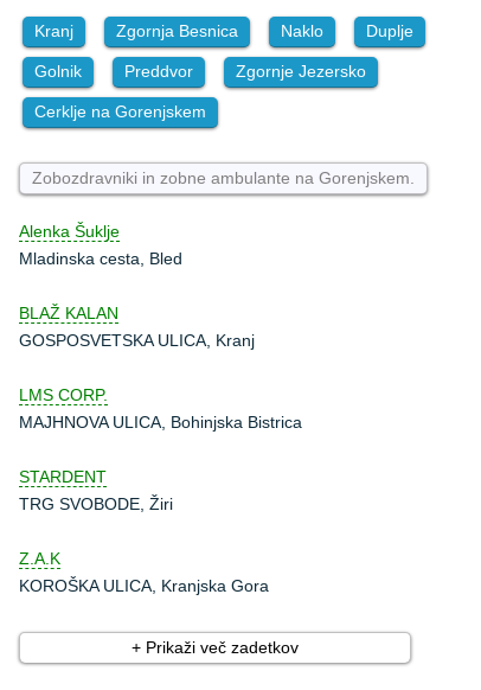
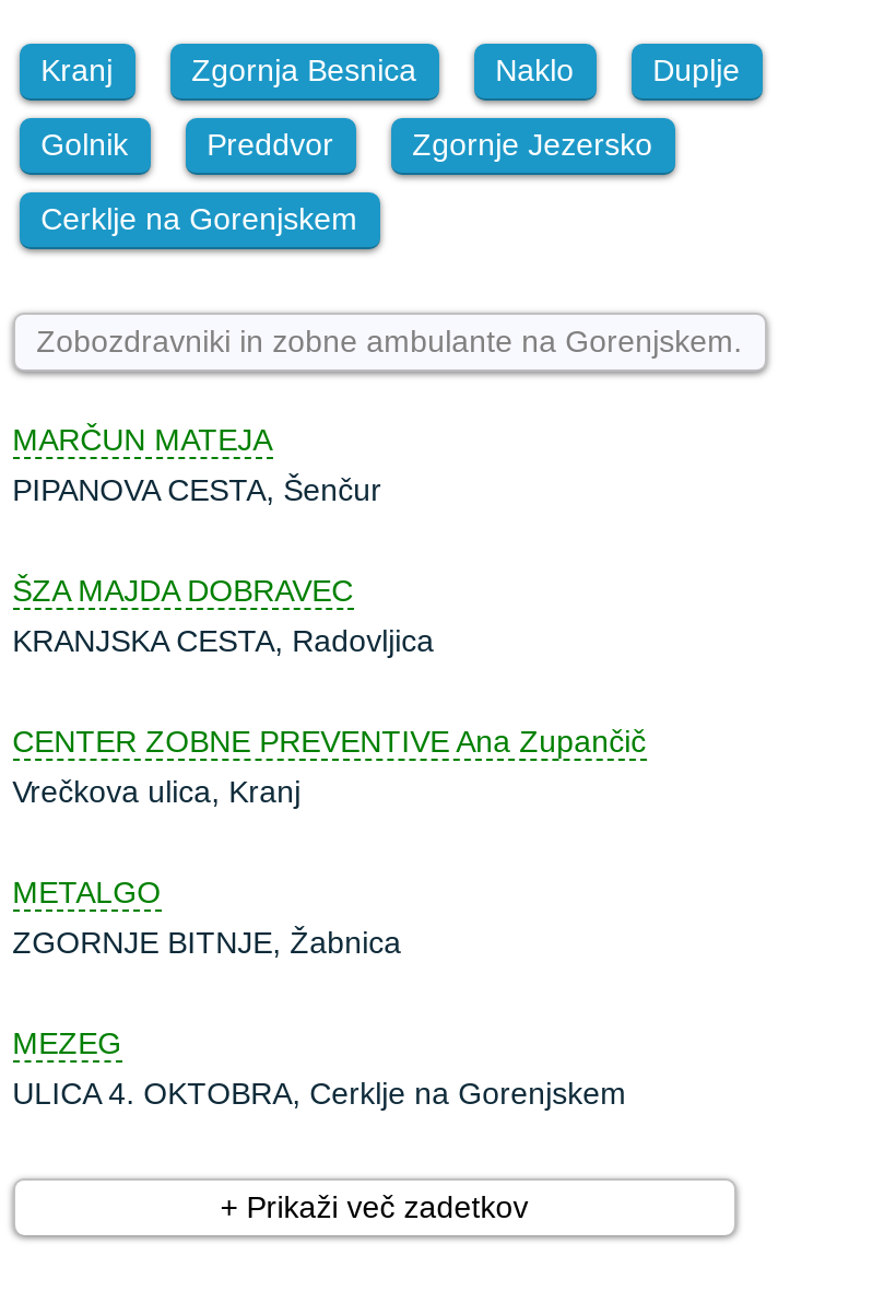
[18,221,182,268] Alenka Šuklje | Mladinska cesta, Bled -> [12,422,382,507] MARČUN MATEJA | PIPANOVA CESTA, Šenčur
[18,303,254,350] BLAŽ KALAN | GOSPOSVETSKA ULICA, Kranj -> [12,572,434,658] ŠZA MAJDA DOBRAVEC | KRANJSKA CESTA, Radovljica
[18,385,302,431] LMS CORP. | MAJHNOVA ULICA, Bohinjska Bistrica -> [12,723,646,808] CENTER ZOBNE PREVENTIVE Ana Zupančič | Vrečkova ulica, Kranj
[18,467,172,513] STARDENT | TRG SVOBODE, Žiri -> [12,874,401,959] METALGO | ZGORNJE BITNJE, Žabnica
[18,549,268,595] Z.A.K | KOROŠKA ULICA, Kranjska Gora -> [12,1025,626,1110] MEZEG | ULICA 4. OKTOBRA, Cerklje na Gorenjskem

